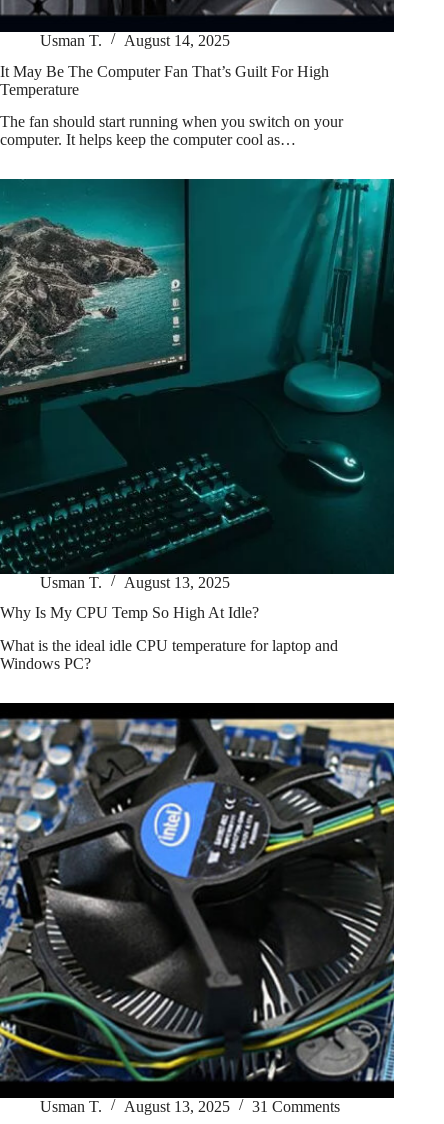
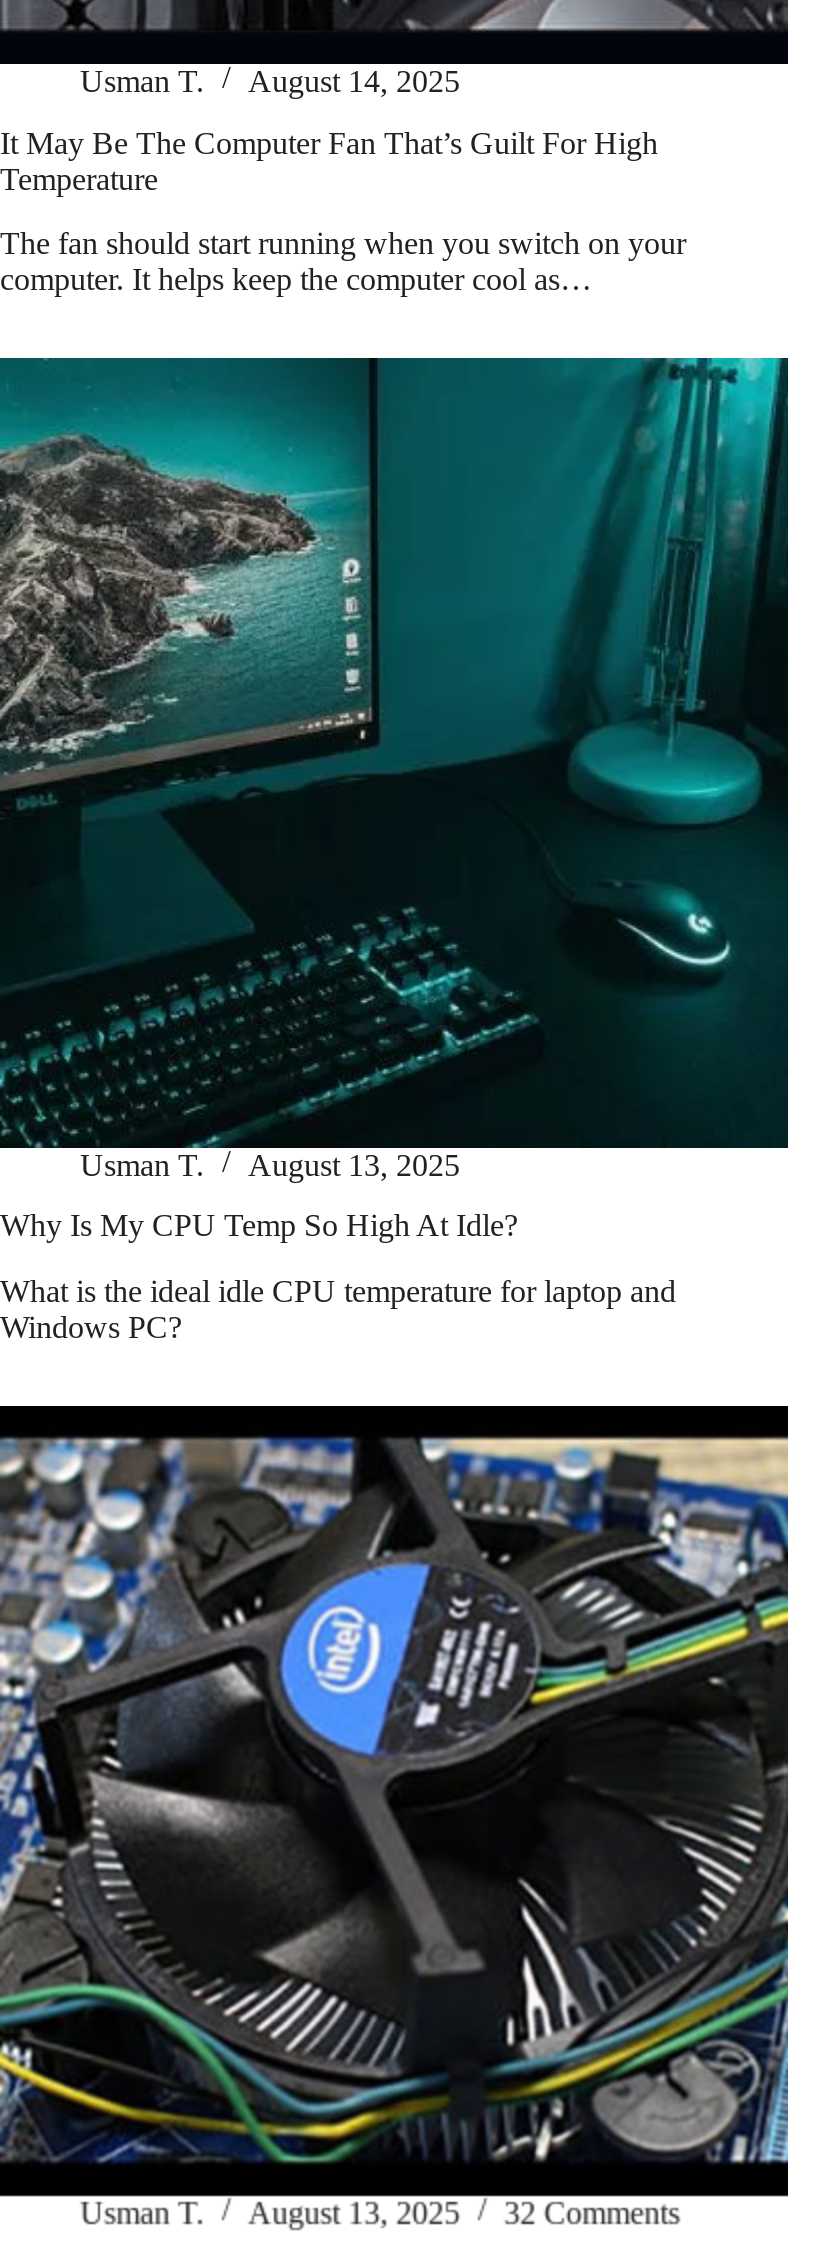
[40,1097,340,1114] Usman T. August 13, 2025 31 Comments -> [80,2195,680,2229] Usman T. August 13, 2025 32 Comments

